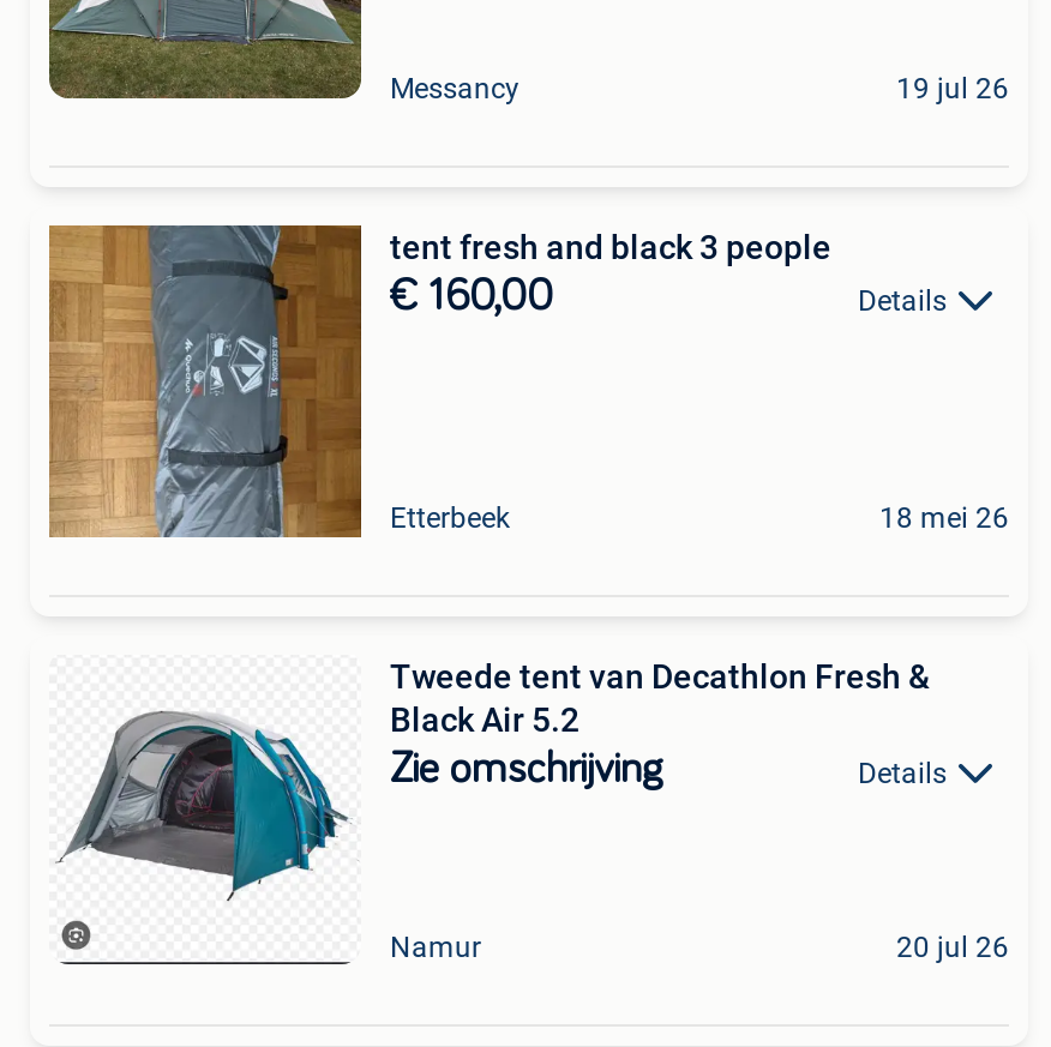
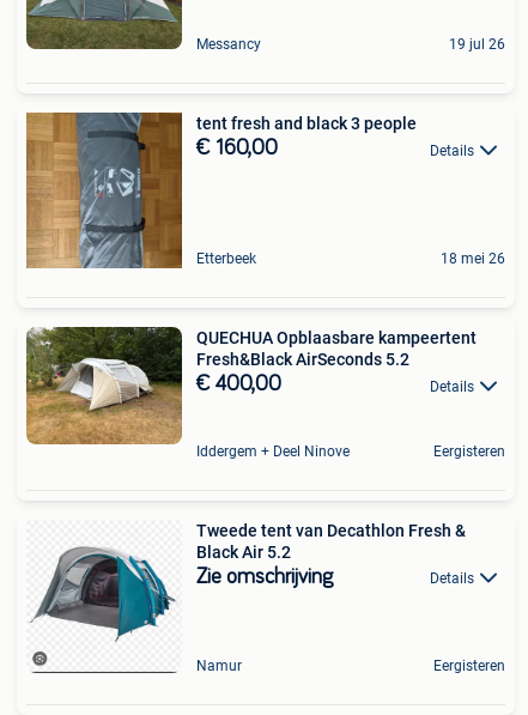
none -> [26,326,477,448] [image] | QUECHUA Opblaasbare kampeertent | Fresh&Black AirSeconds 5.2 | € 400,00 | Details
none -> [196,443,505,459] Iddergem + Deel Ninove | Eergisteren
[896,931,1009,965] 20 jul 26 -> [433,657,505,674] Eergisteren

